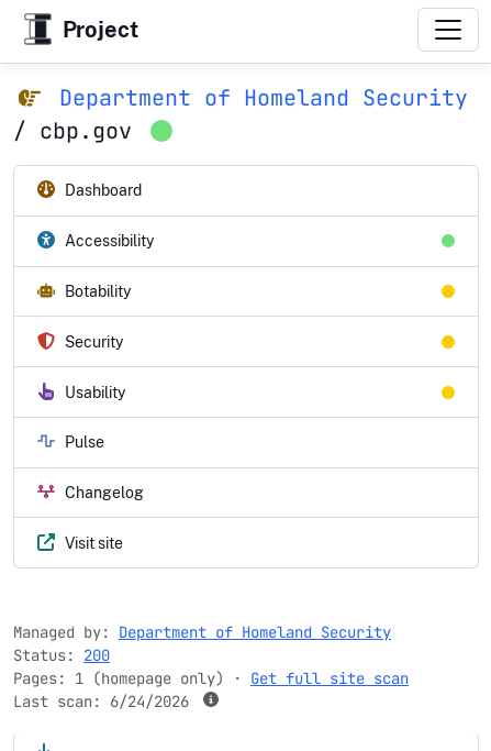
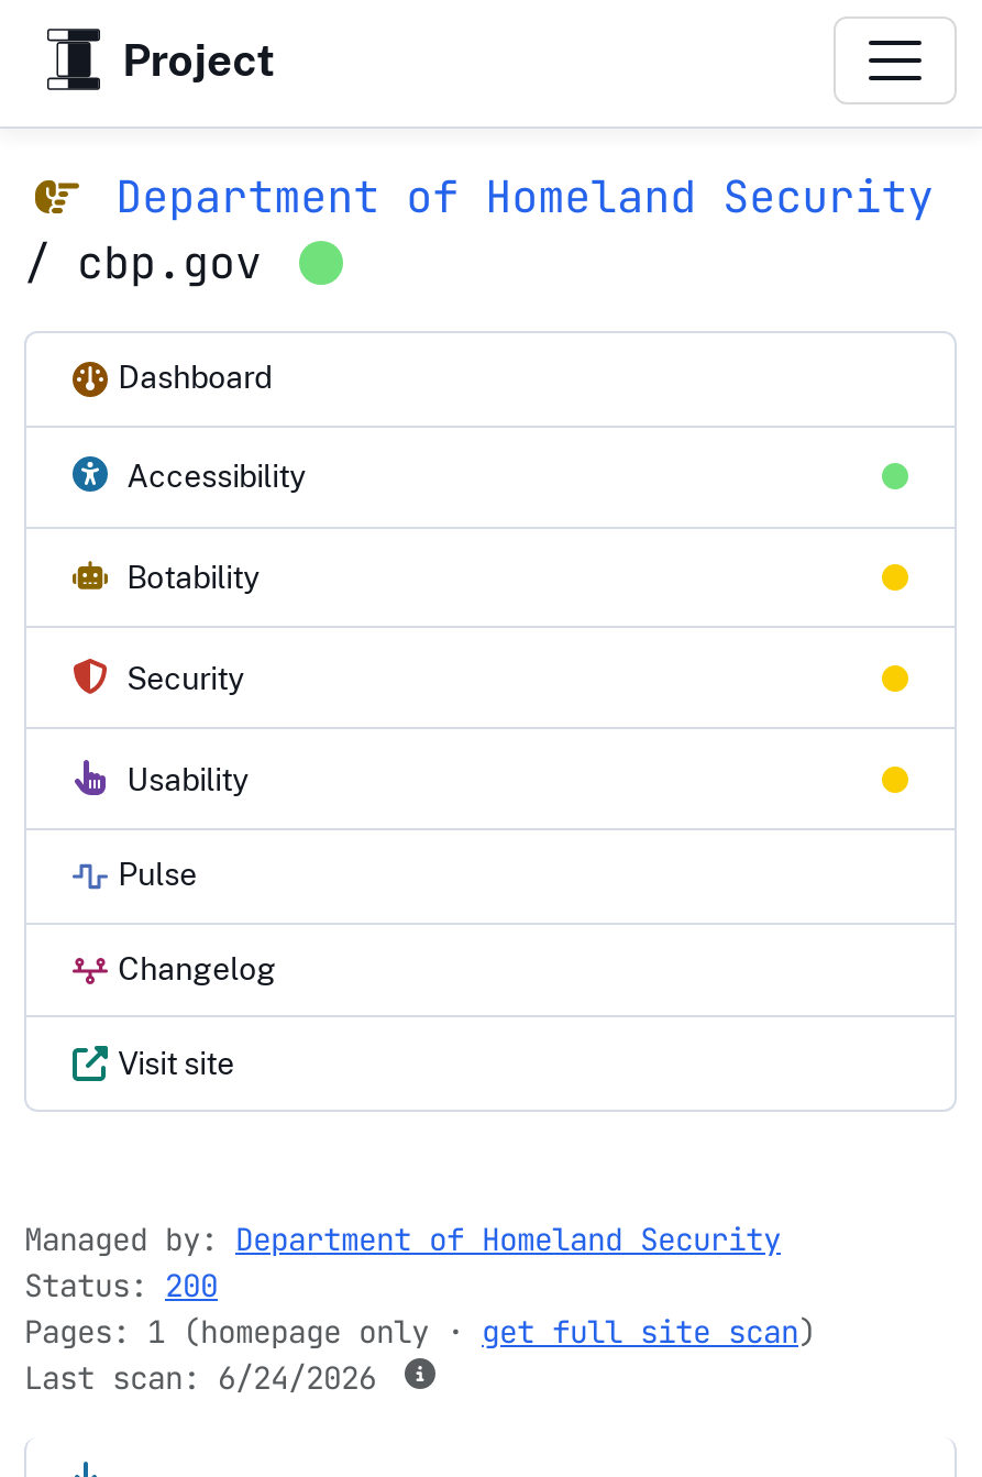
[13,669,409,689] Pages: 1 (homepage only) · Get full site scan -> [24,1312,816,1352] Pages: 1 (homepage only · get full site scan)

